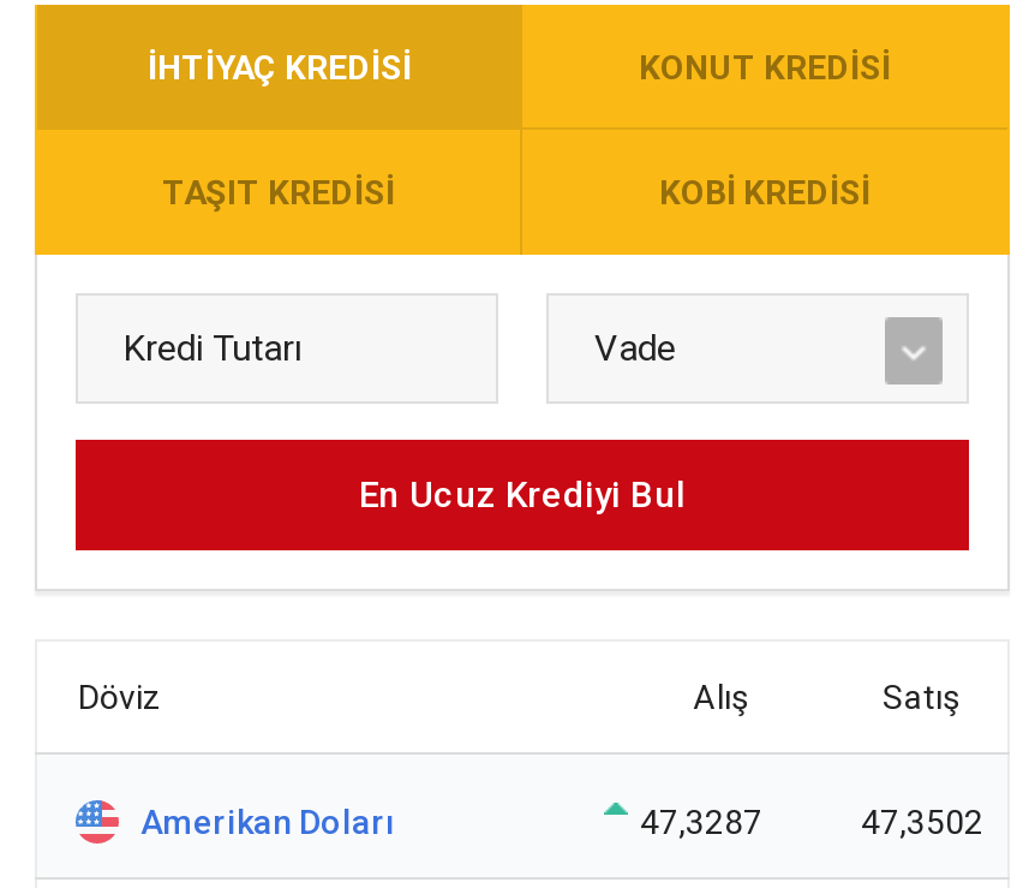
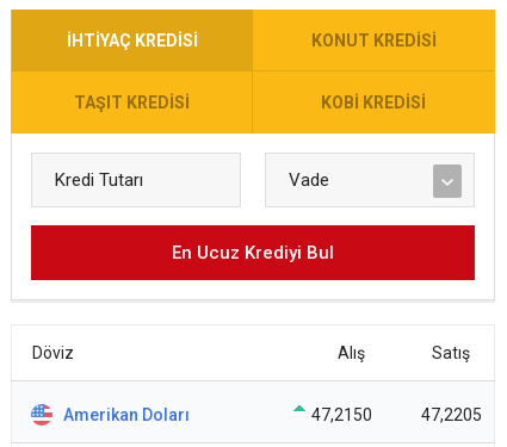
[640,803,762,842] 47,3287 -> [311,406,372,425] 47,2150
[861,803,983,842] 47,3502 -> [421,406,482,425] 47,2205

